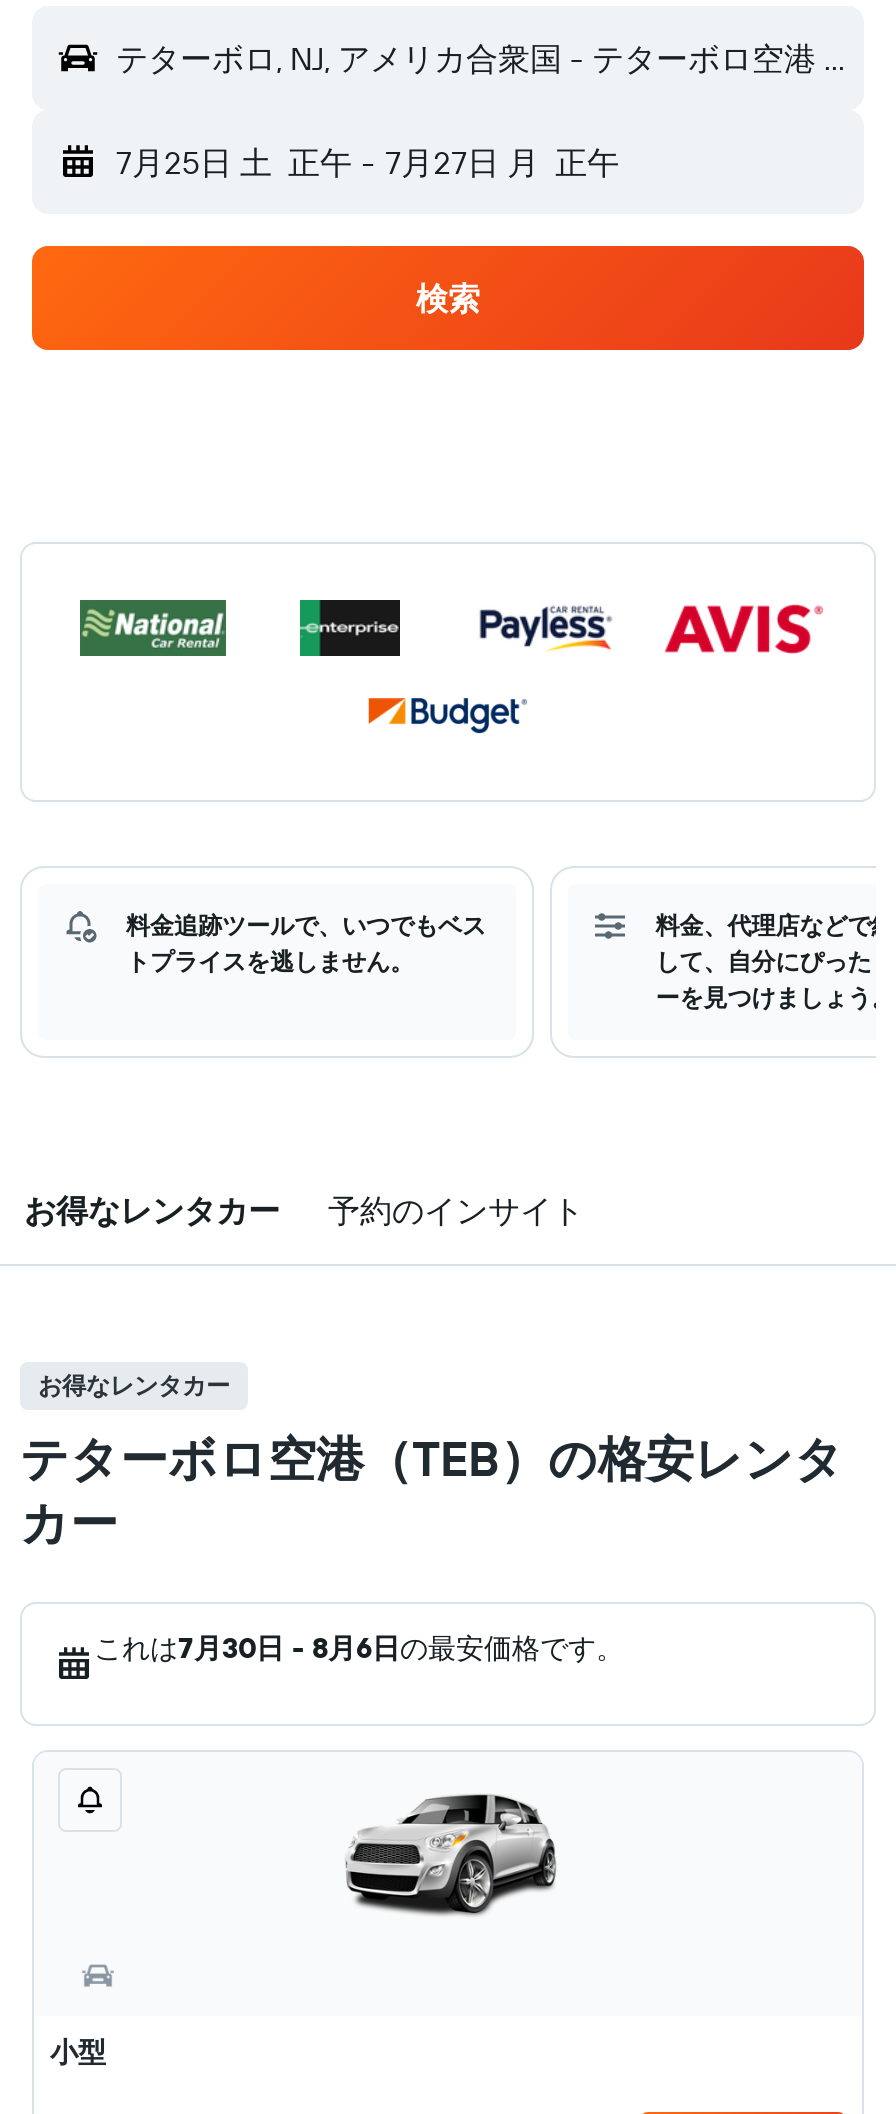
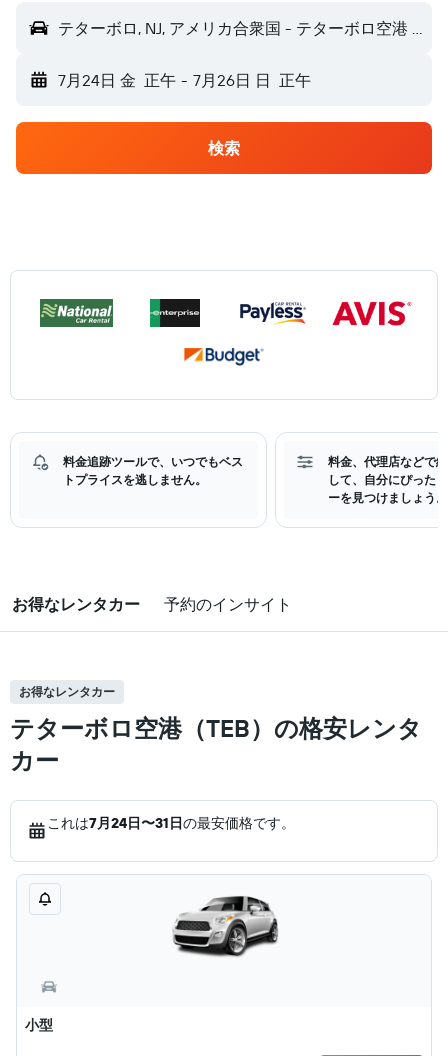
[116,142,619,182] 7月25日 土 正午 - 7月27日 月 正午 -> [58,70,311,90] 7月24日 金 正午 - 7月26日 日 正午
[94,1630,624,1666] これは7月30日 - 8月6日の最安価格です。 -> [47,814,295,832] これは7月24日〜31日の最安価格です。

